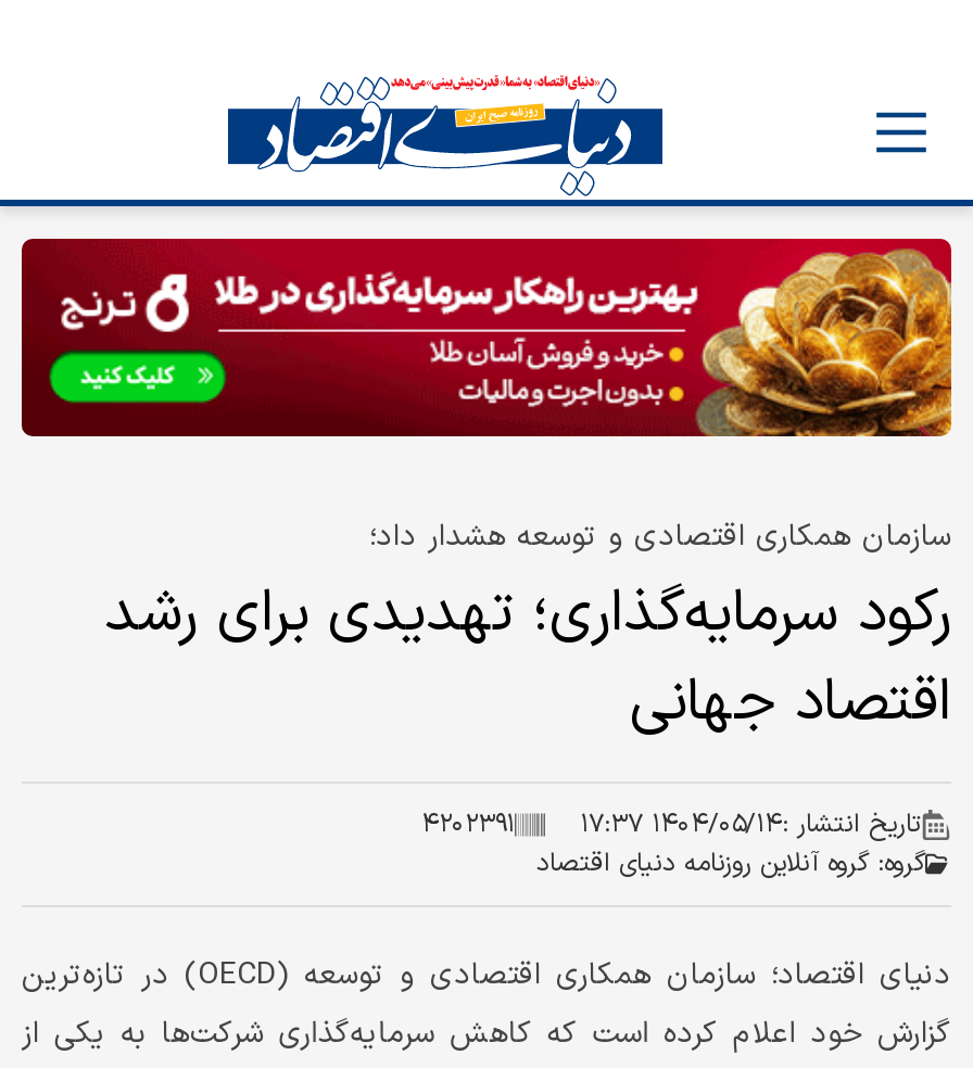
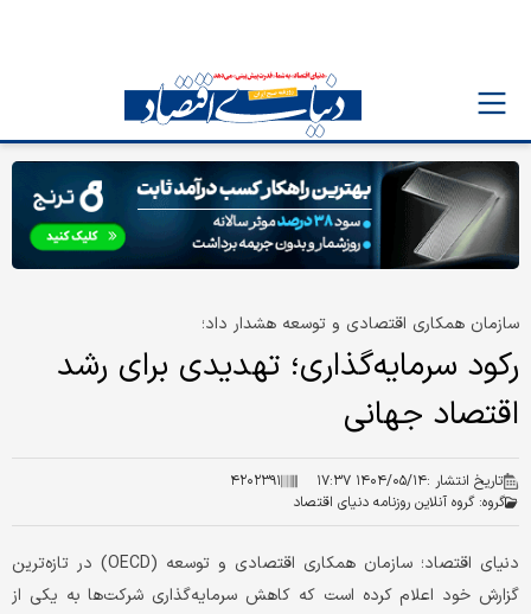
[20,237,953,438] [image] -> [11,160,520,270] [image]

